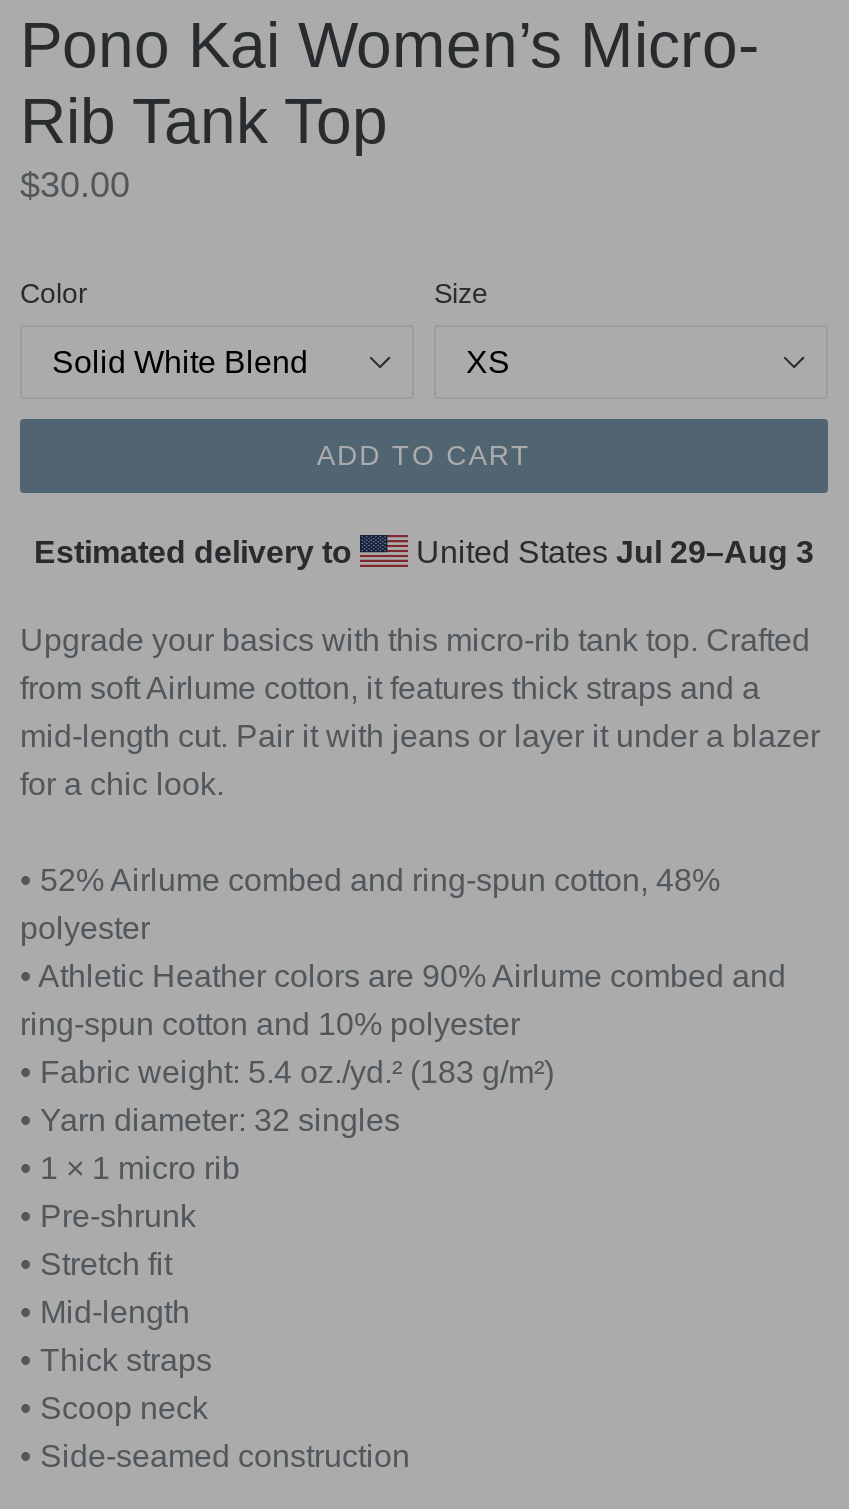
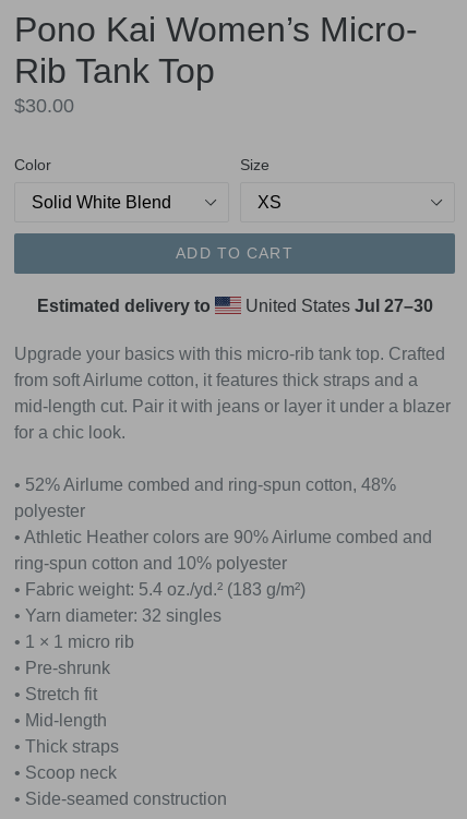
[408,535,814,569] United States Jul 29–Aug 3 -> [241,297,433,315] United States Jul 27–30

